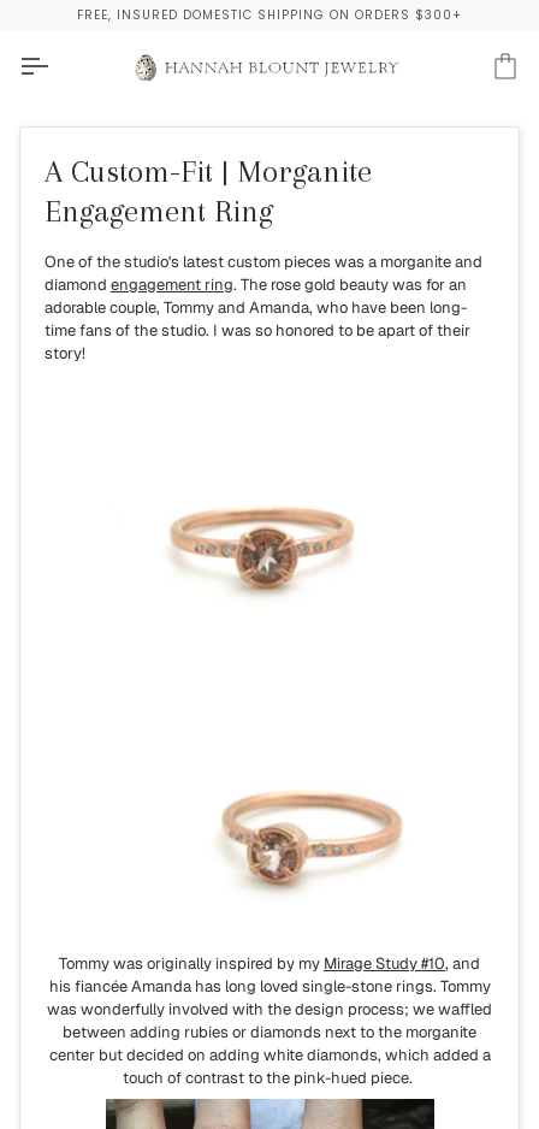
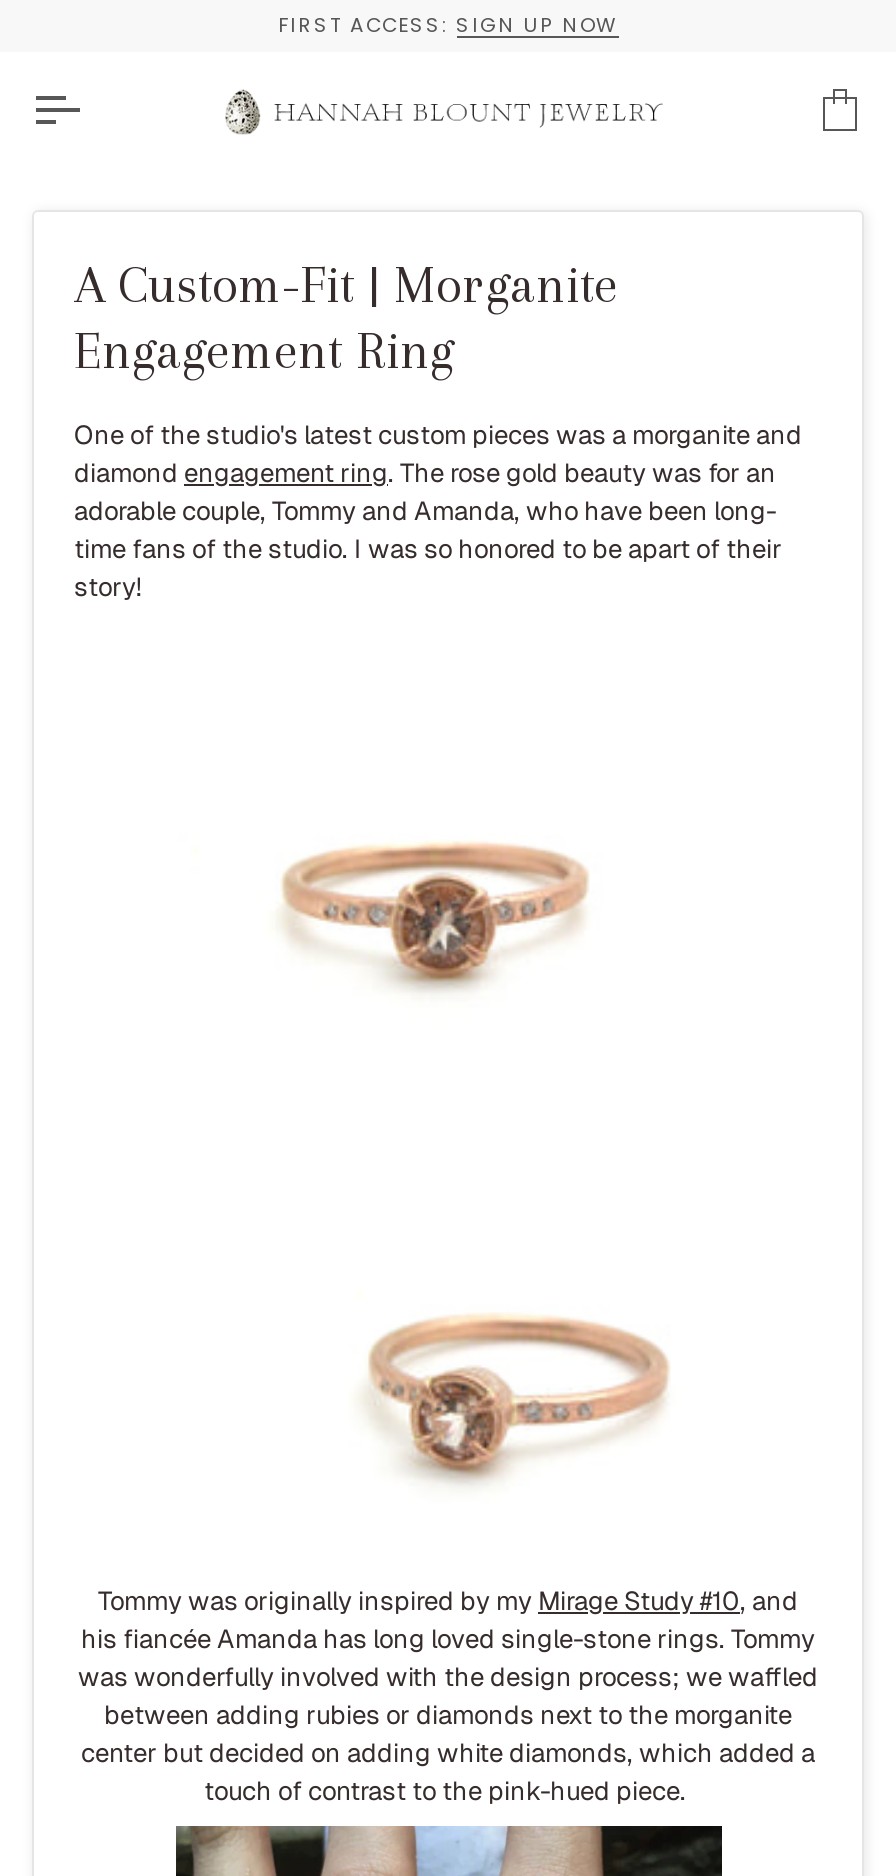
[77,6,462,24] FREE, INSURED DOMESTIC SHIPPING ON ORDERS $300+ -> [278,10,618,40] FIRST ACCESS: SIGN UP NOW

